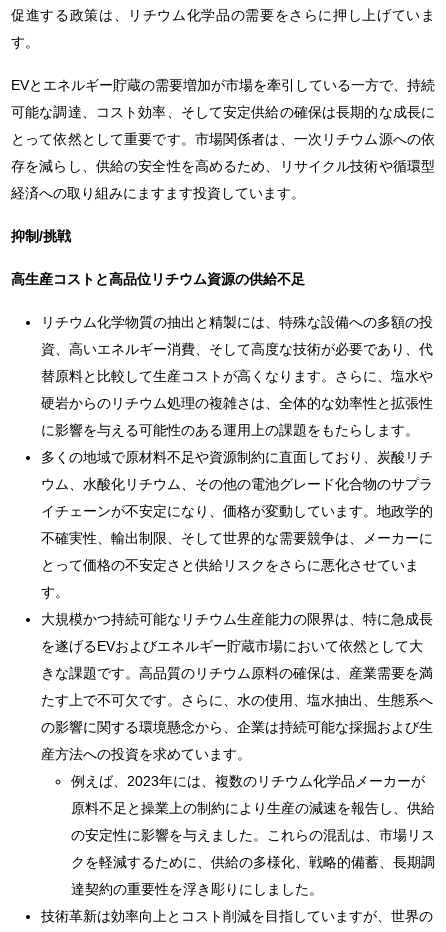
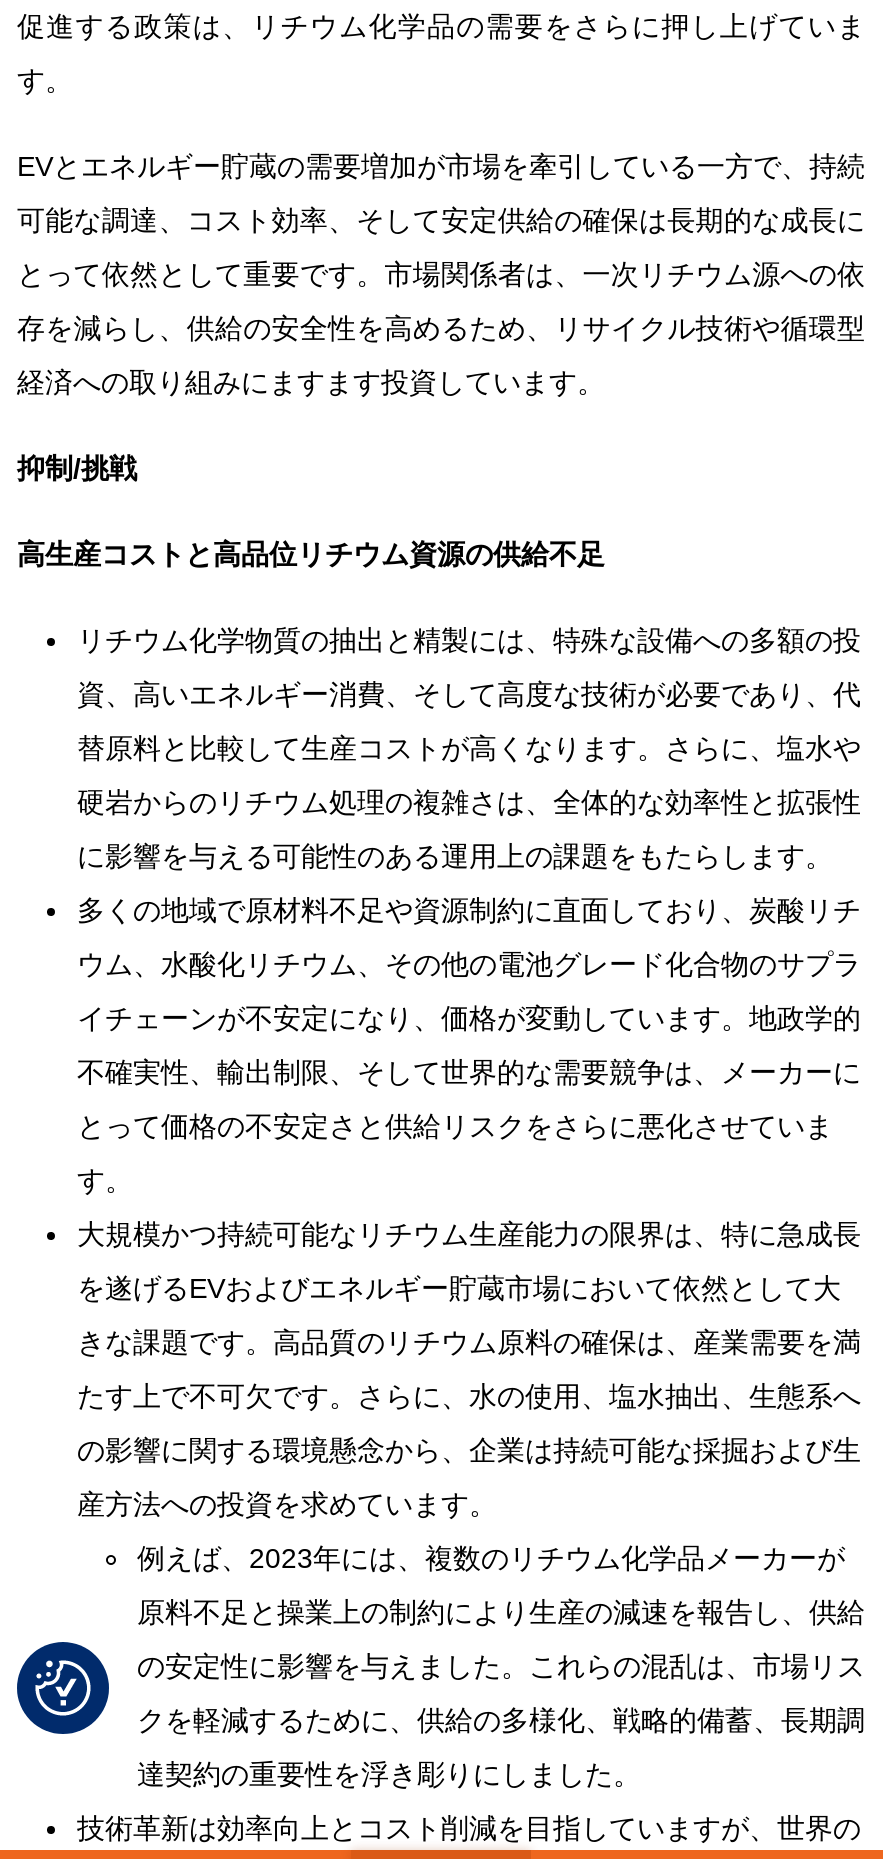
none -> [15,1640,111,1736] [image]

